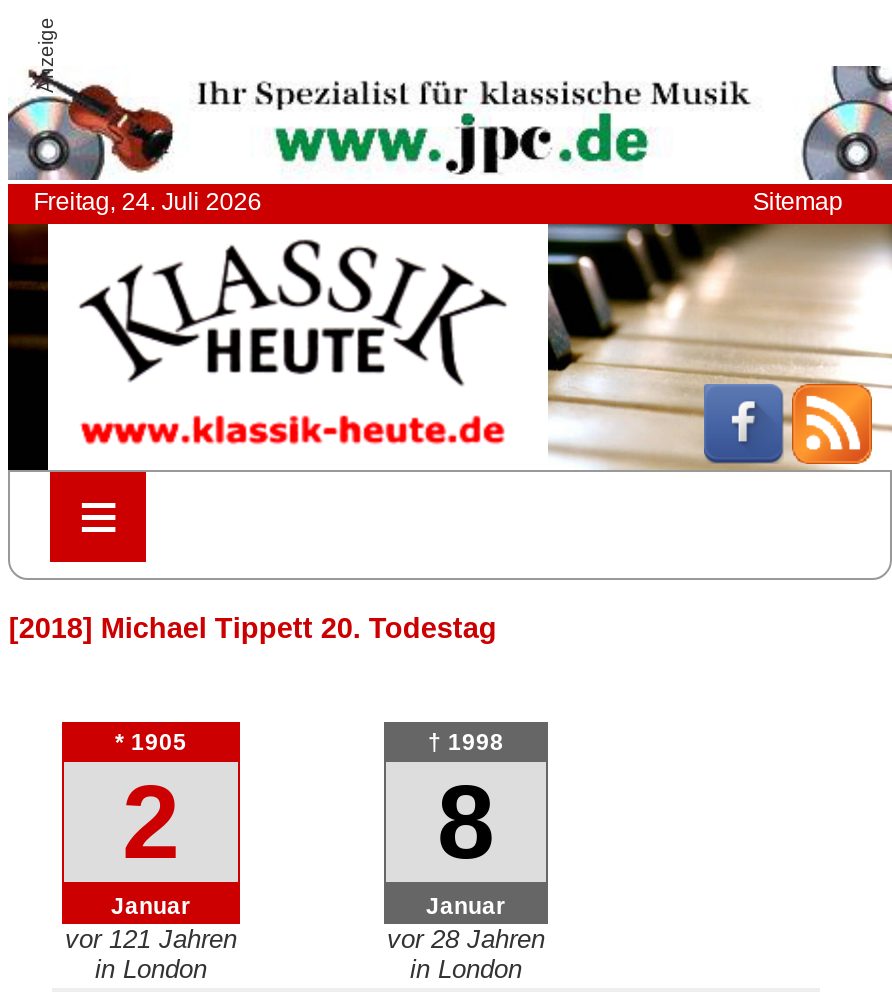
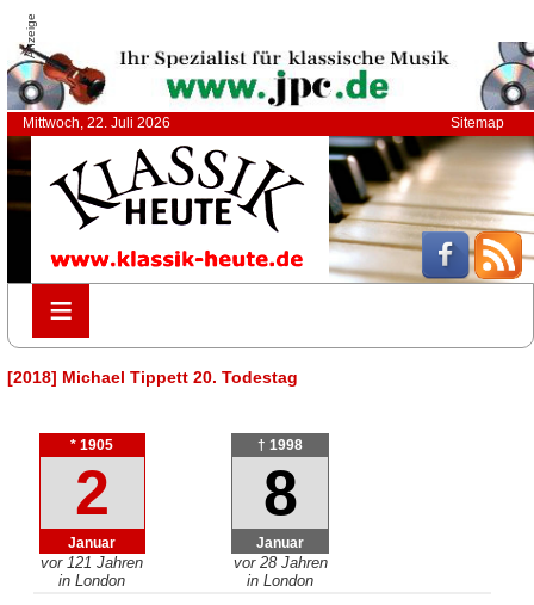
[33,188,261,216] Freitag, 24. Juli 2026 -> [22,115,170,131] Mittwoch, 22. Juli 2026

